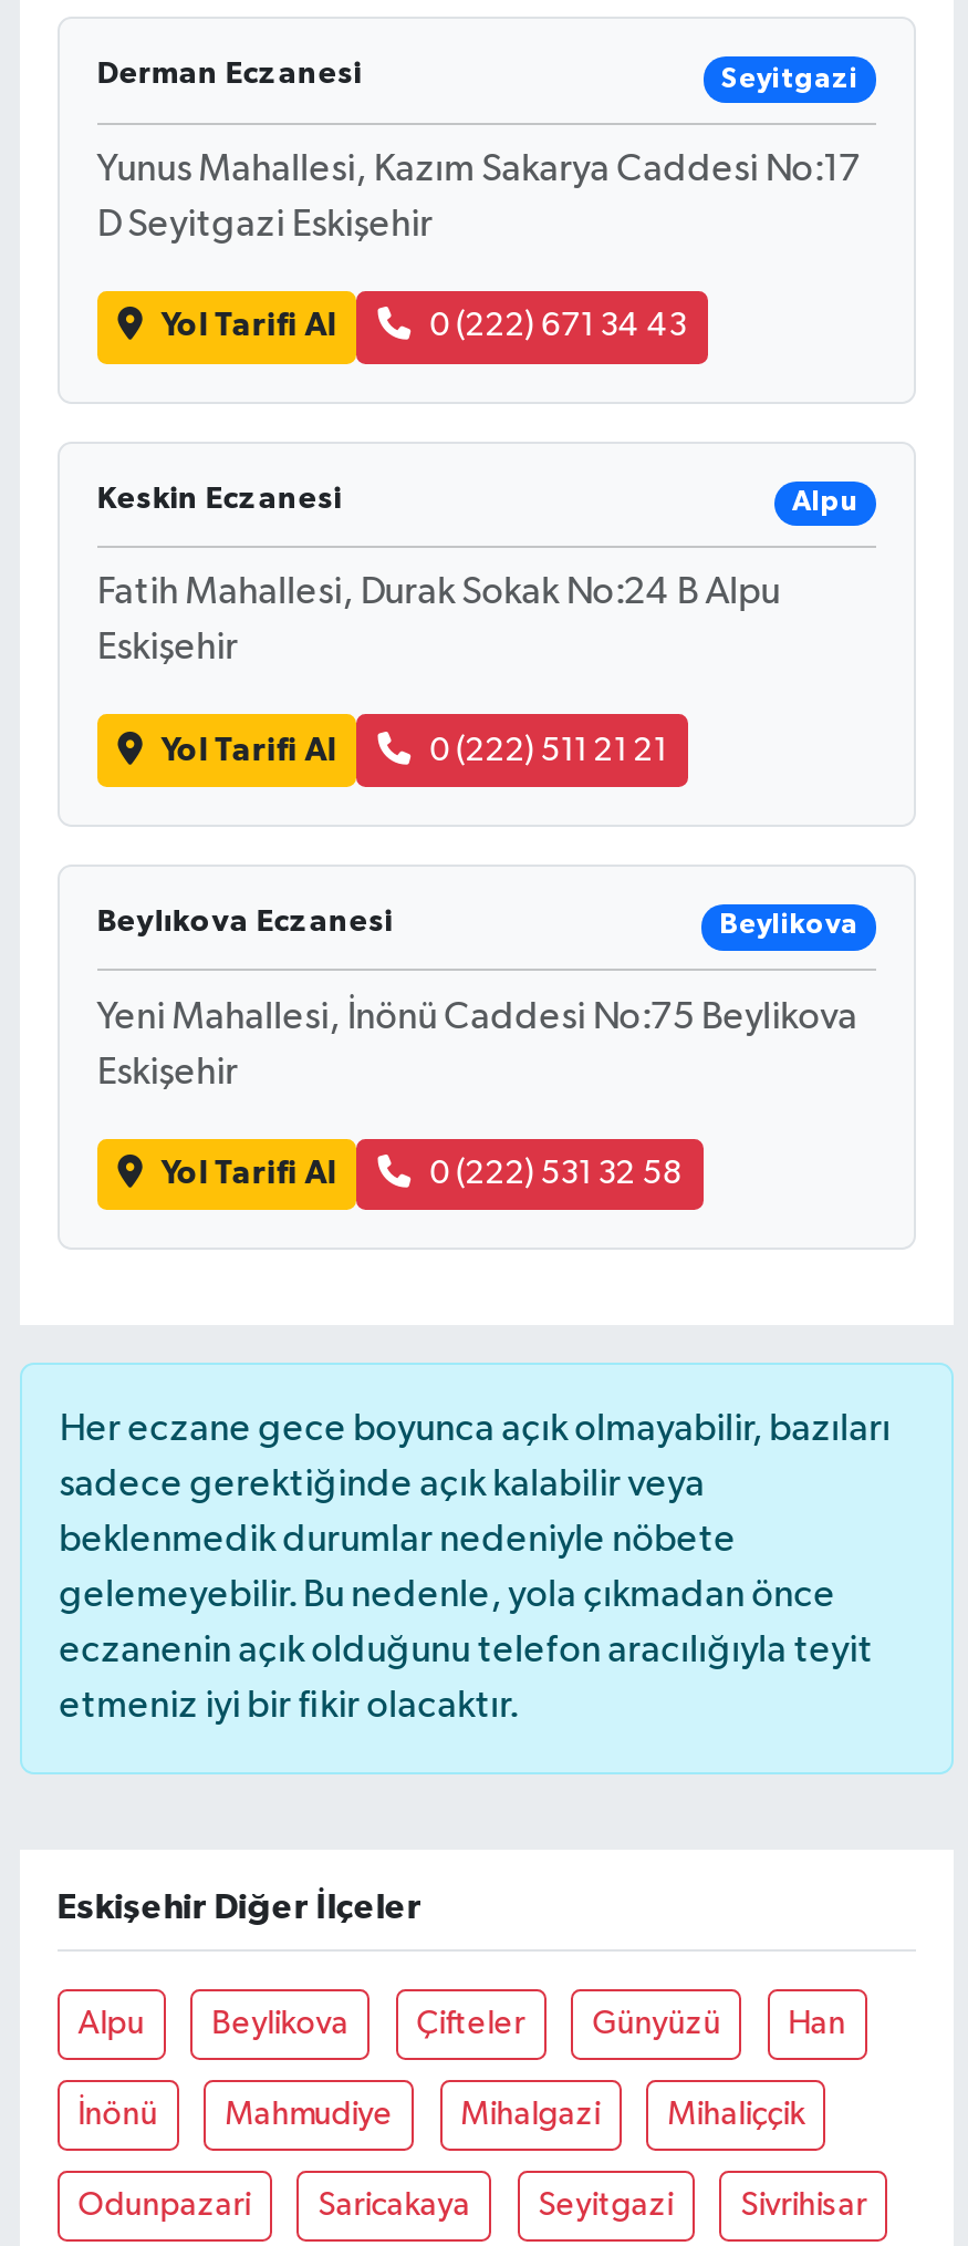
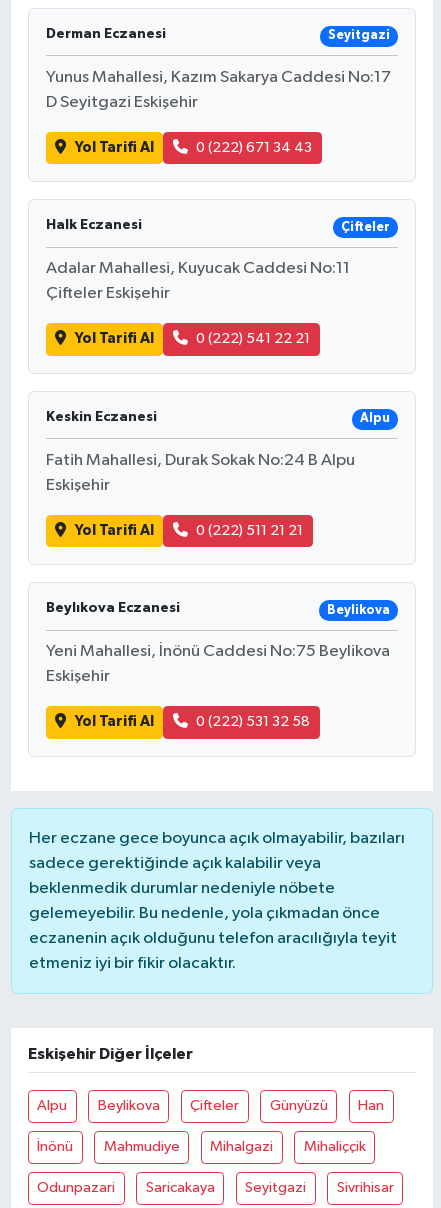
none -> [46,218,390,346] Halk Eczanesi | Çifteler | Adalar Mahallesi, Kuyucak Caddesi No:11 | Çifteler Eskişehir | Yol Tarifi Al | 0 (222) 541 22 21

